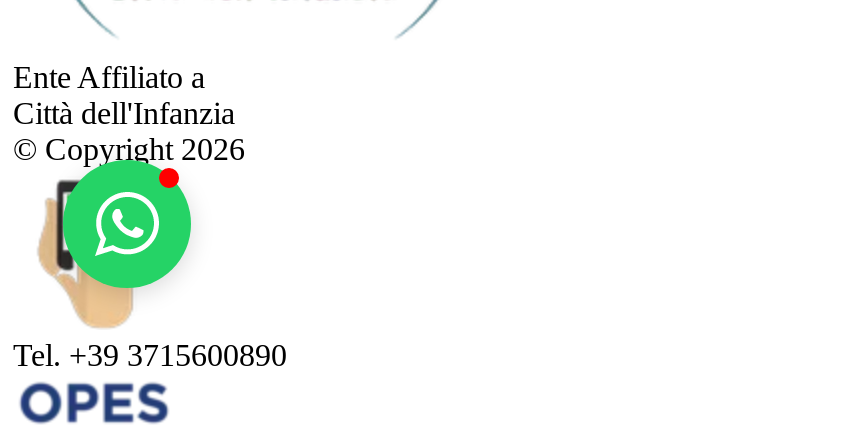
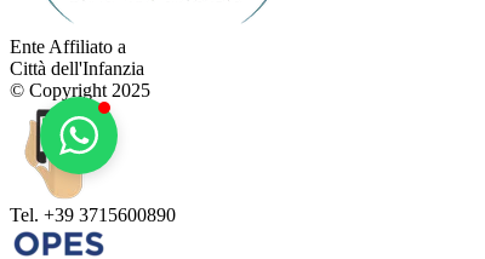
[13,133,245,167] © Copyright 2026 -> [10,80,150,101] © Copyright 2025

